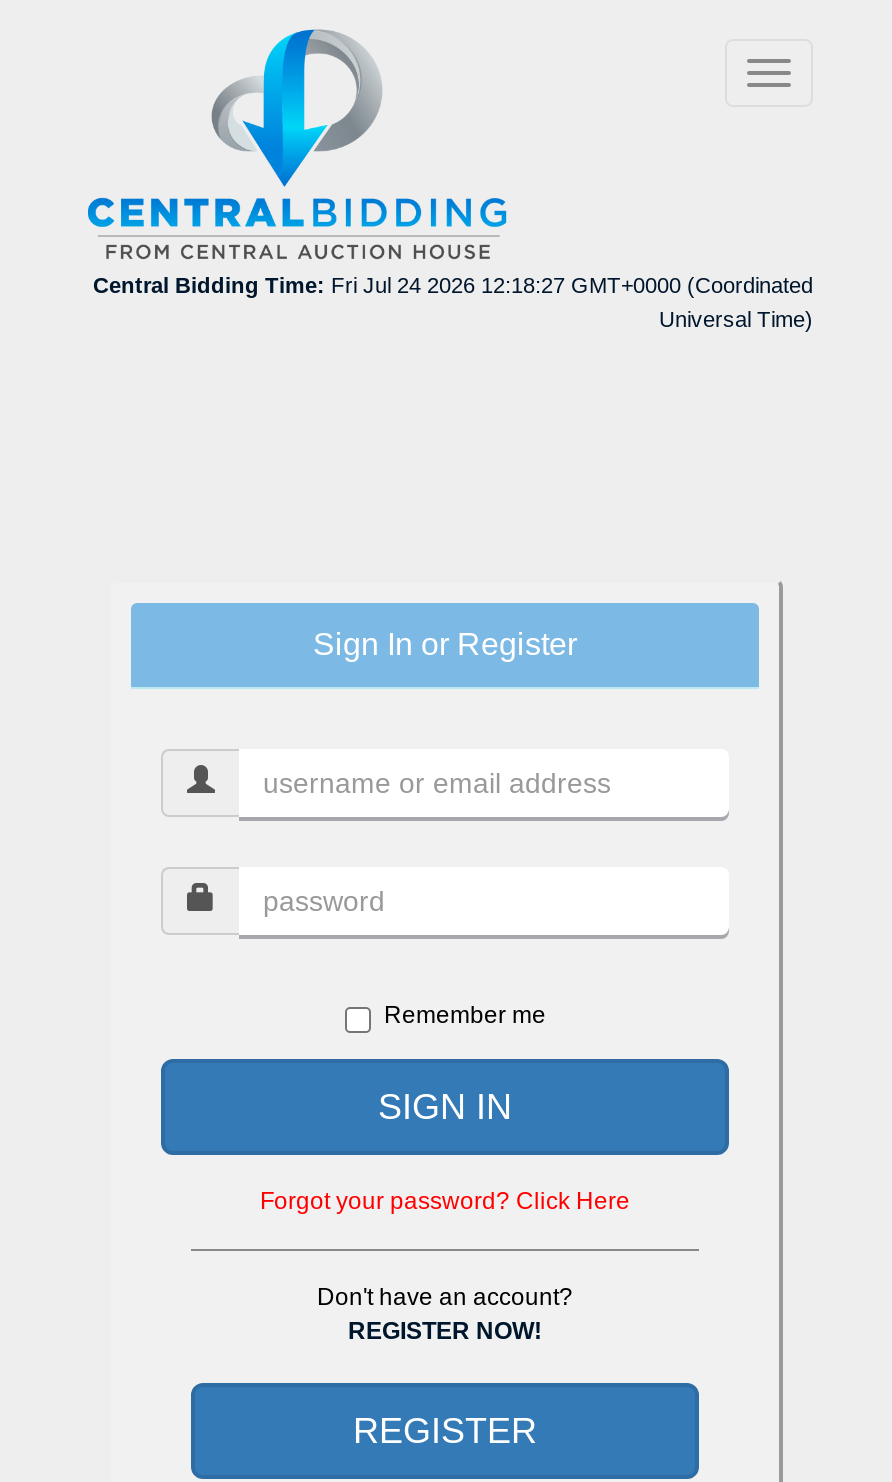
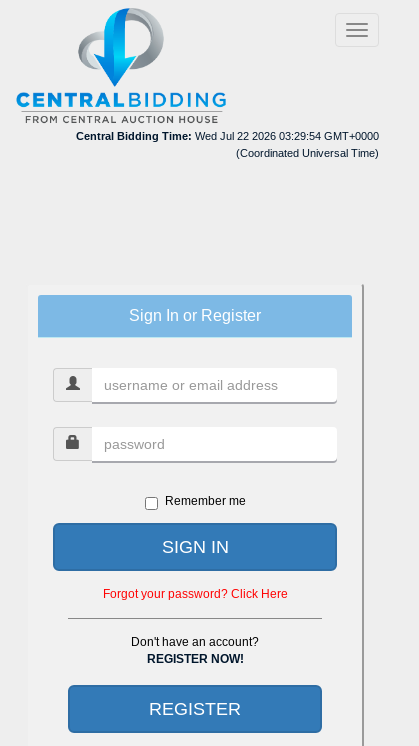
[93,272,813,330] Central Bidding Time: Fri Jul 24 2026 12:18:27 GMT+0000 (Coordinated | Universal Time) -> [76,129,379,158] Central Bidding Time: Wed Jul 22 2026 03:29:54 GMT+0000 | (Coordinated Universal Time)

